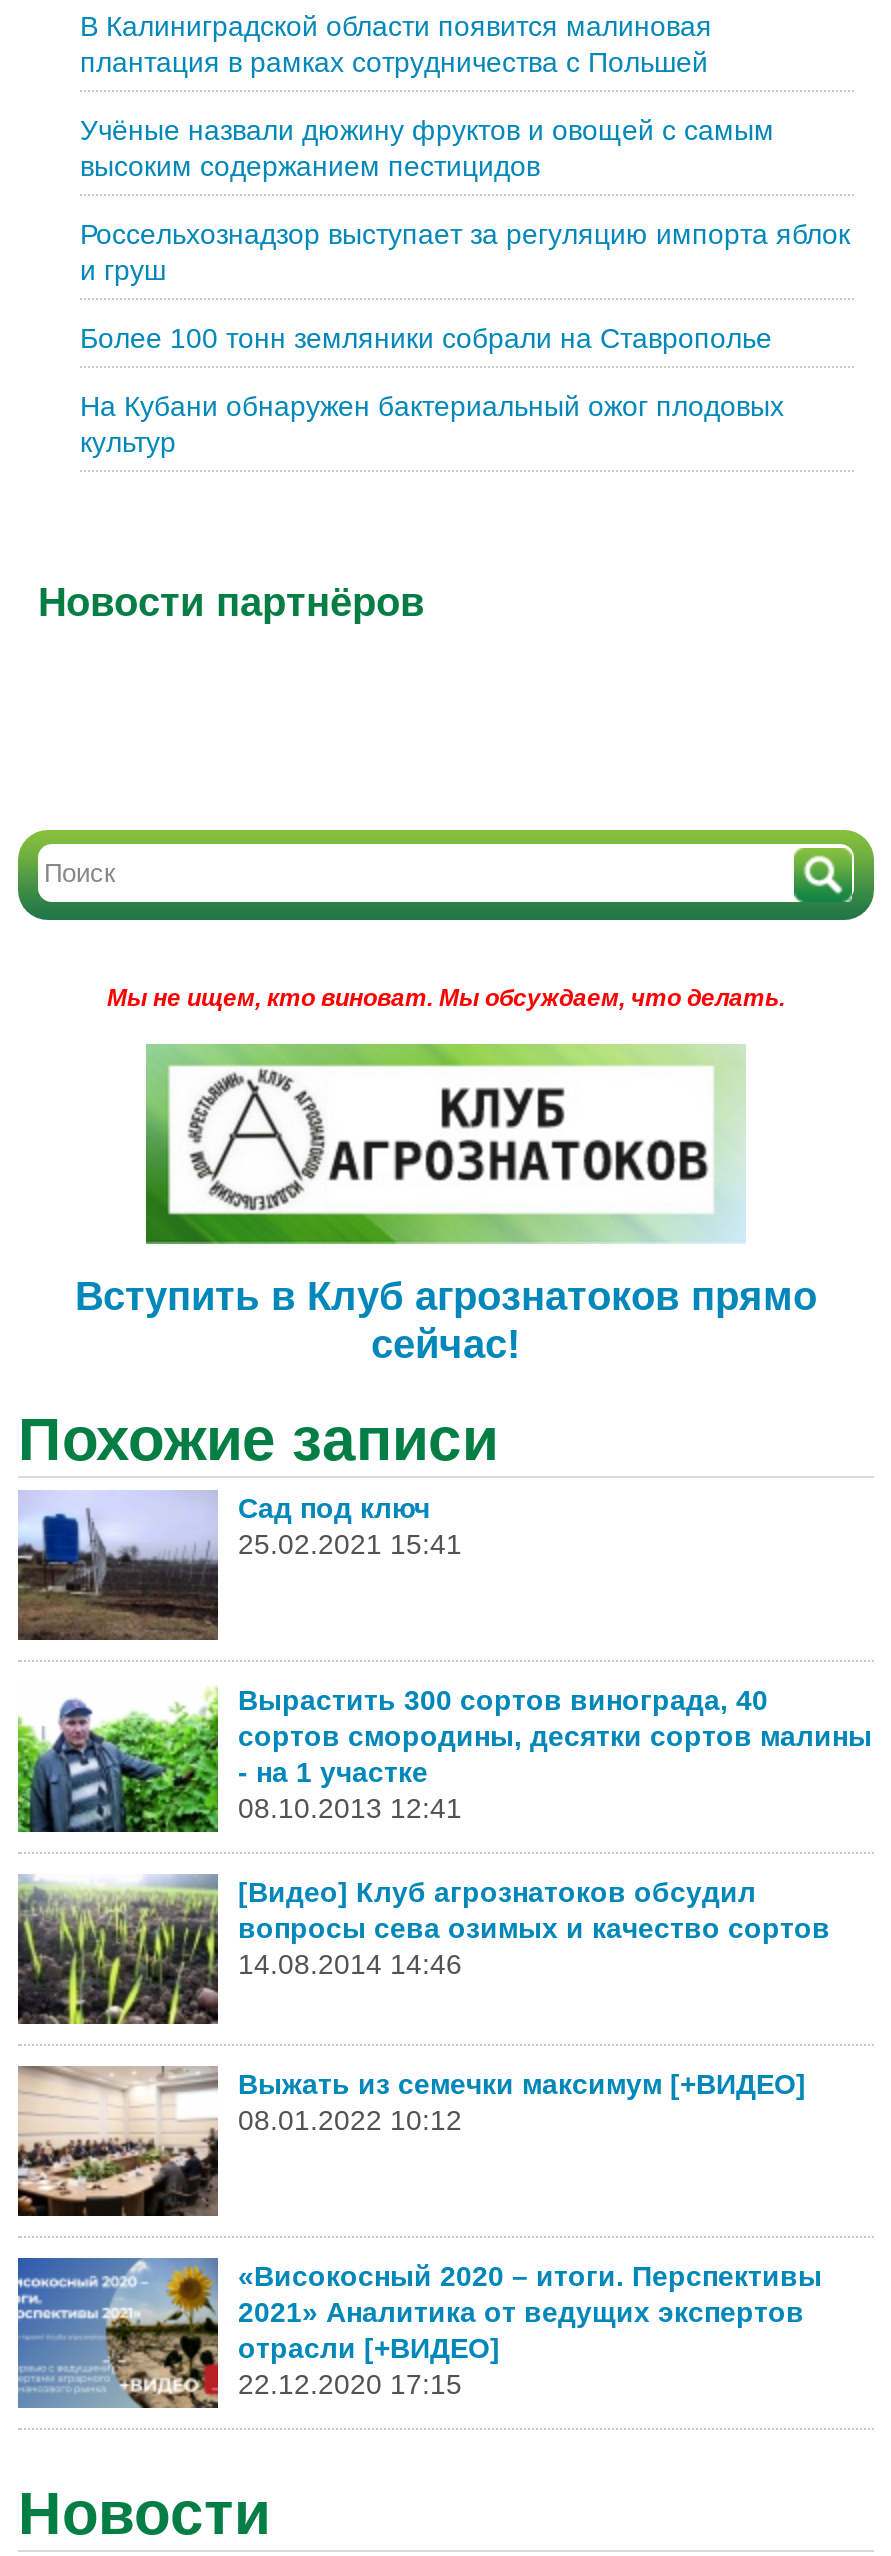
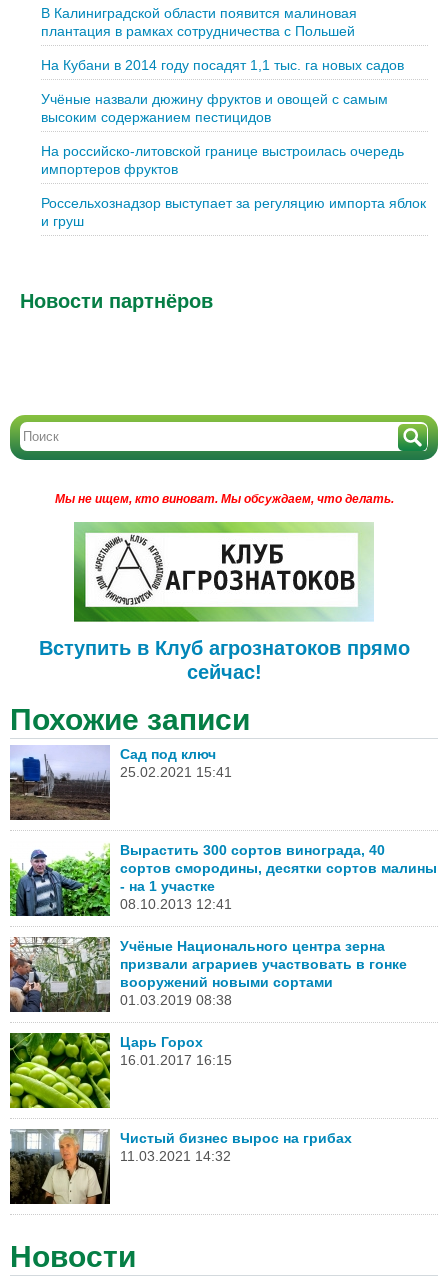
none -> [41,57,404,73] На Кубани в 2014 году посадят 1,1 тыс. га новых садов
moved [80,114,774,182] -> [41,91,388,125]: Учёные назвали дюжину фруктов и овощей с самым | высоким содержанием пестицидов
none -> [41,143,404,177] На российско-литовской границе выстроилась очередь | импортеров фруктов
moved [80,218,850,286] -> [41,195,426,229]: Россельхознадзор выступает за регуляцию импорта яблок | и груш
[80,322,784,458] Более 100 тонн земляники собрали на Ставрополье | На Кубани обнаружен бактериальный ожог плодовых | культур -> none
[16,1874,830,2026] [image] | [Видео] Клуб агрознатоков обсудил | вопросы сева озимых и качество сортов | 14.08.2014 14:46 -> [9,936,407,1013] [image] | Учёные Национального центра зерна | призвали аграриев участвовать в гонке | вооружений новыми сортами | 01.03.2019 08:38
[16,2064,806,2218] [image] | Выжать из семечки максимум [+ВИДЕО] | 08.01.2022 10:12 -> [9,1032,232,1109] [image] | Царь Горох | 16.01.2017 16:15
[16,2256,822,2410] [image] | «Високосный 2020 – итоги. Перспективы | 2021» Аналитика от ведущих экспертов | отрасли [+ВИДЕО] | 22.12.2020 17:15 -> [9,1129,352,1205] [image] | Чистый бизнес вырос на грибах | 11.03.2021 14:32

